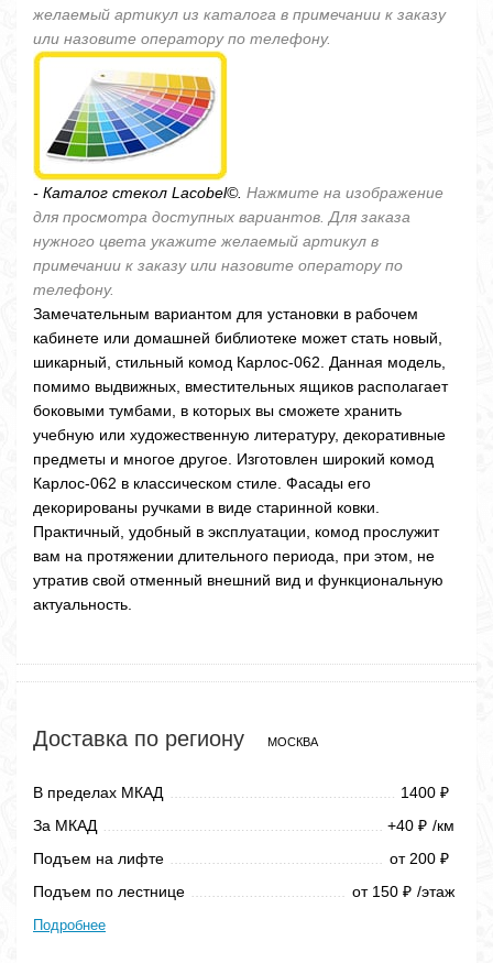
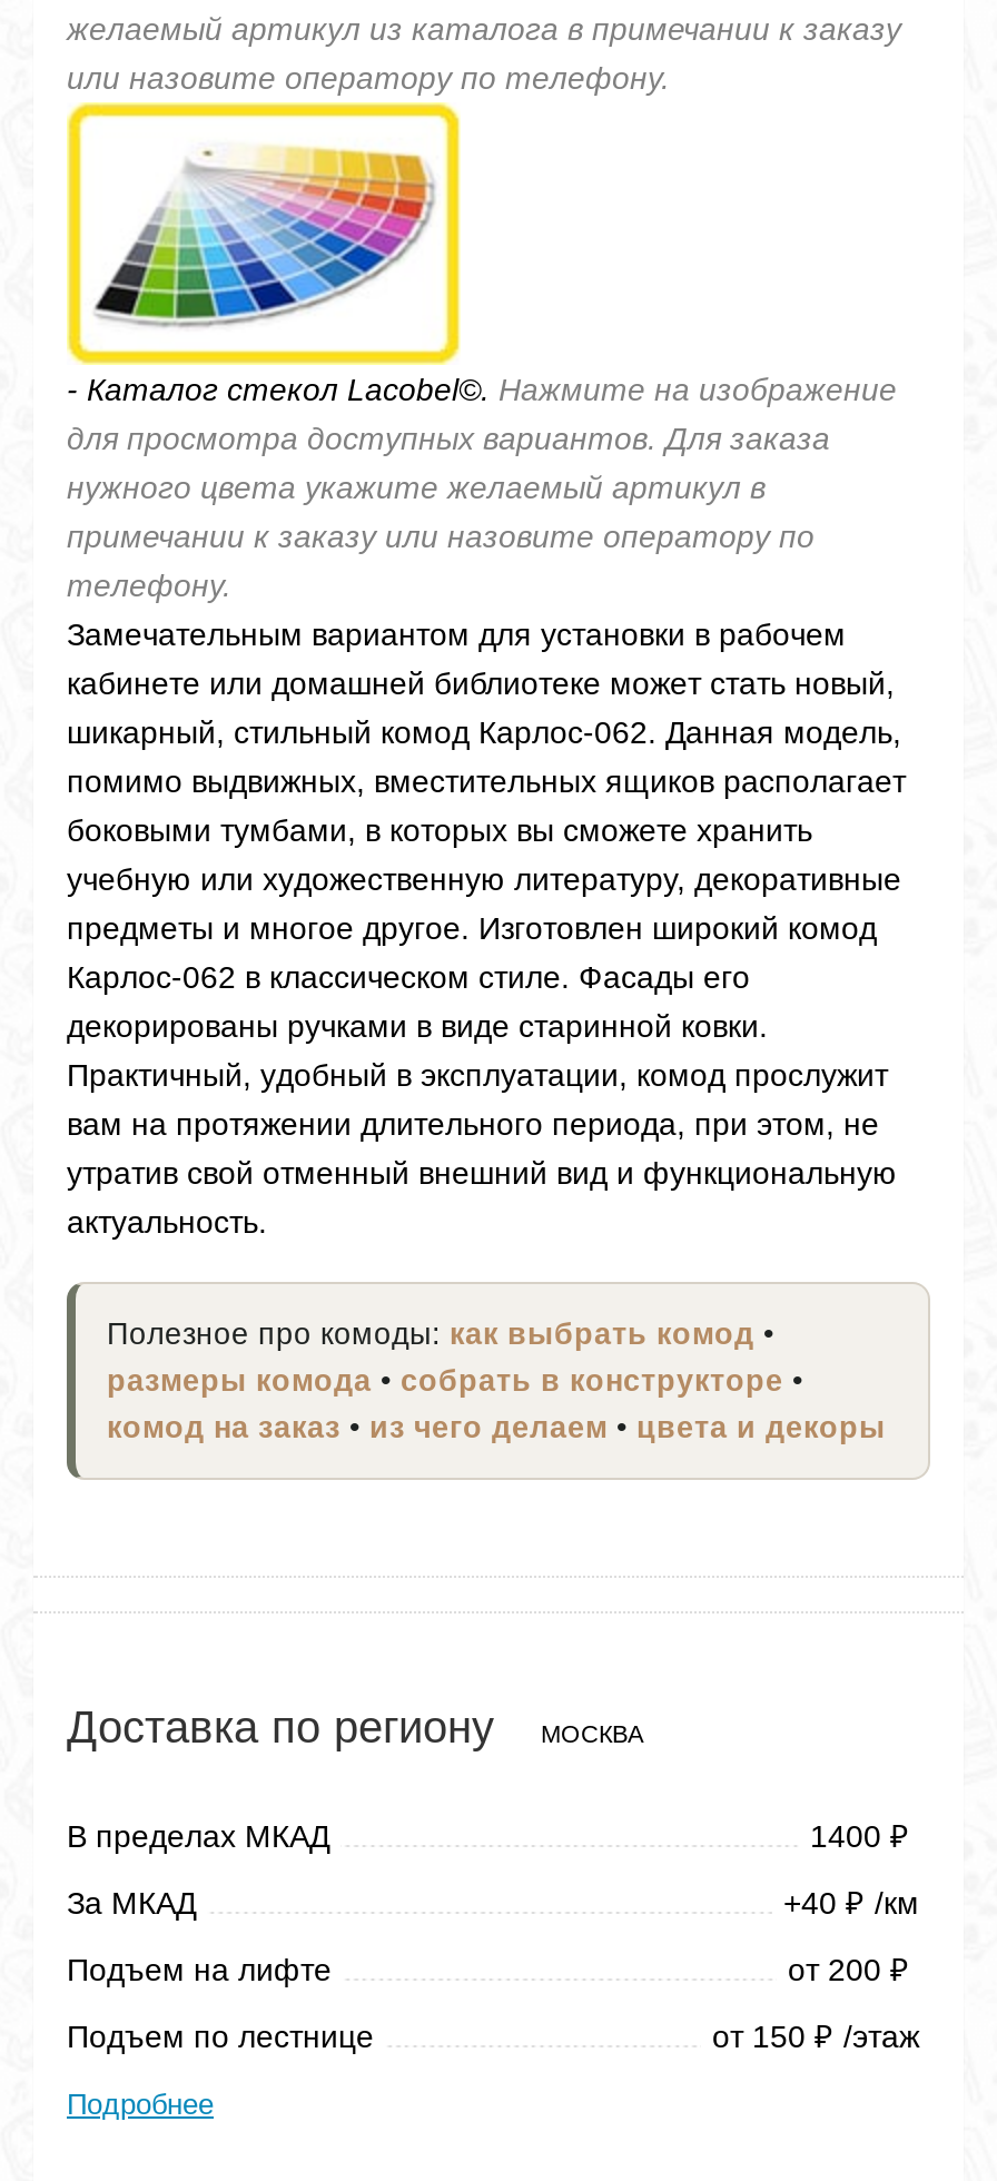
none -> [65,1282,930,1480] [image] | Полезное про комоды: как выбрать комод • | размеры комода • собрать в конструкторе • | комод на заказ • из чего делаем • цвета и декоры

